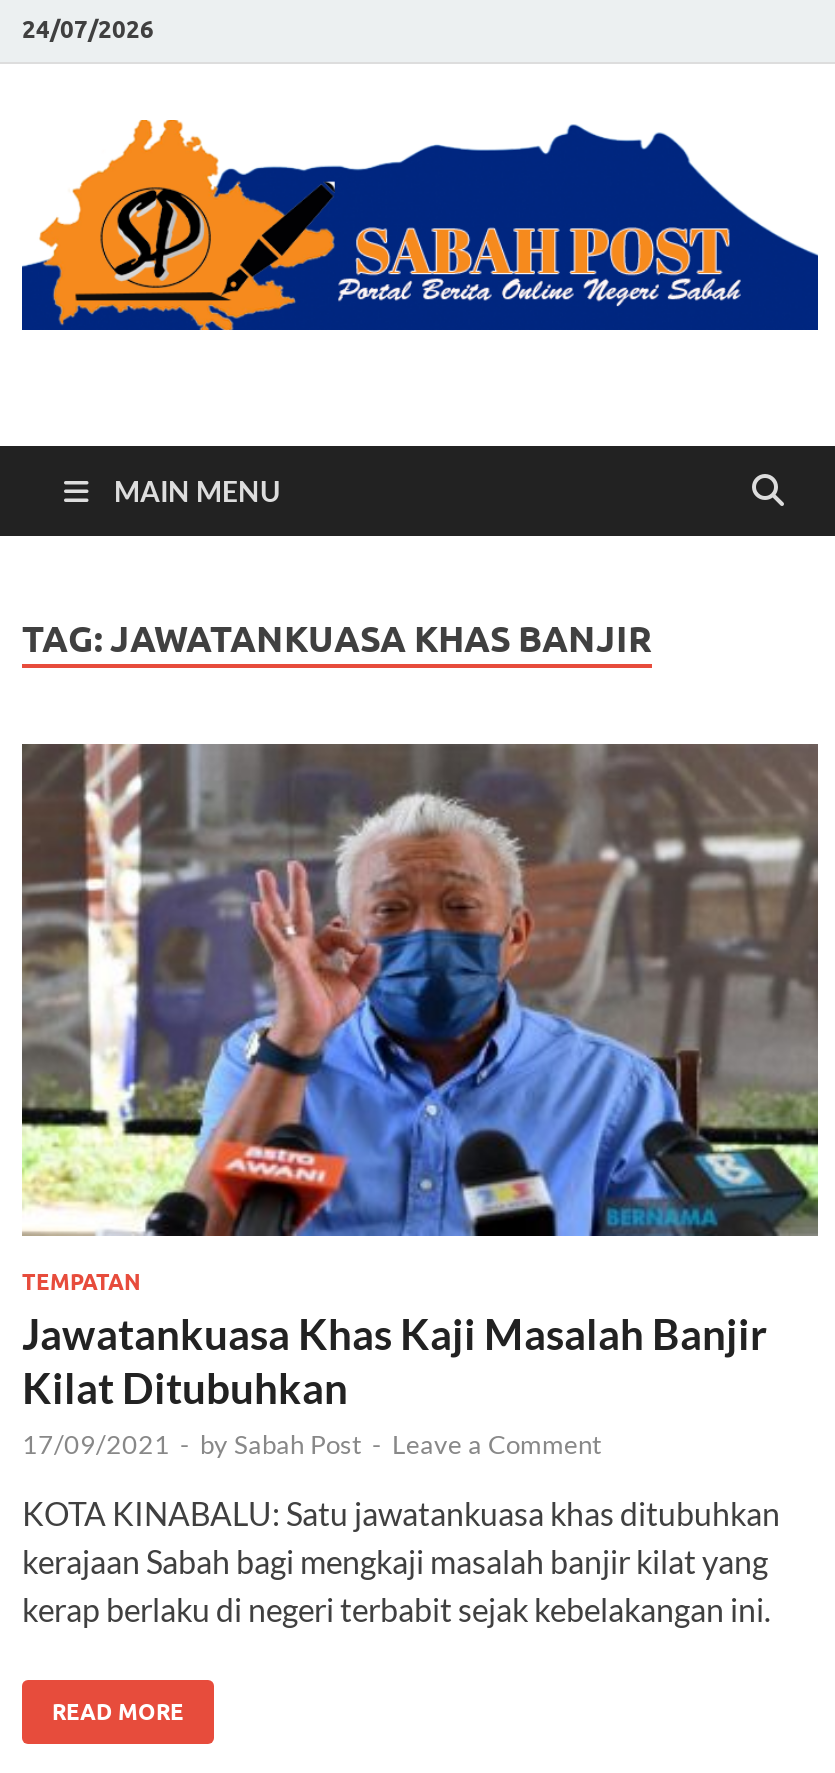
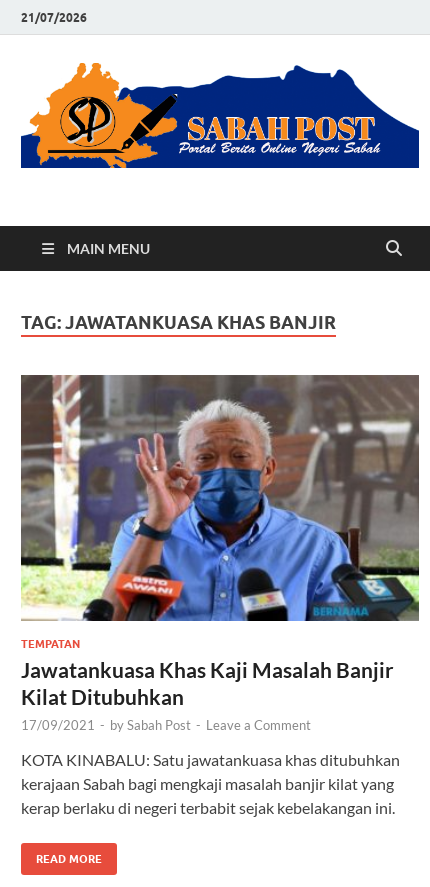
[22,13,154,43] 24/07/2026 -> [21,9,87,24] 21/07/2026

